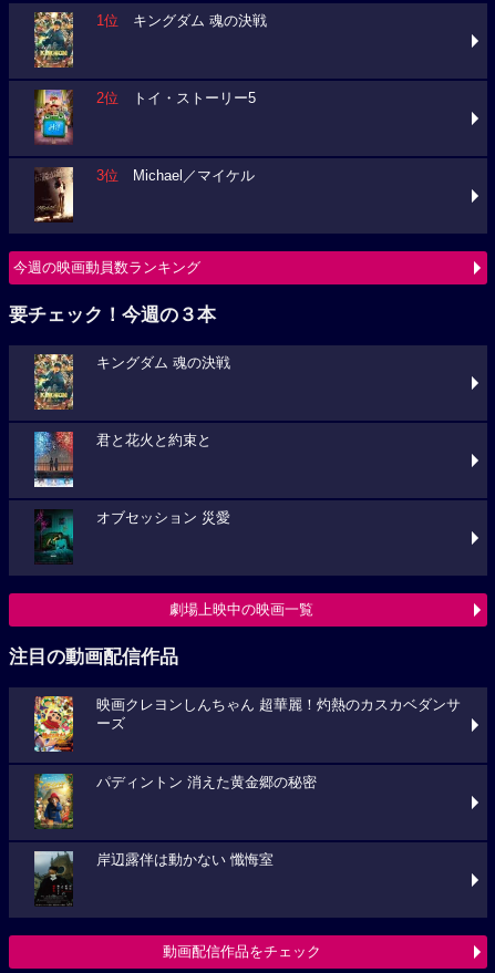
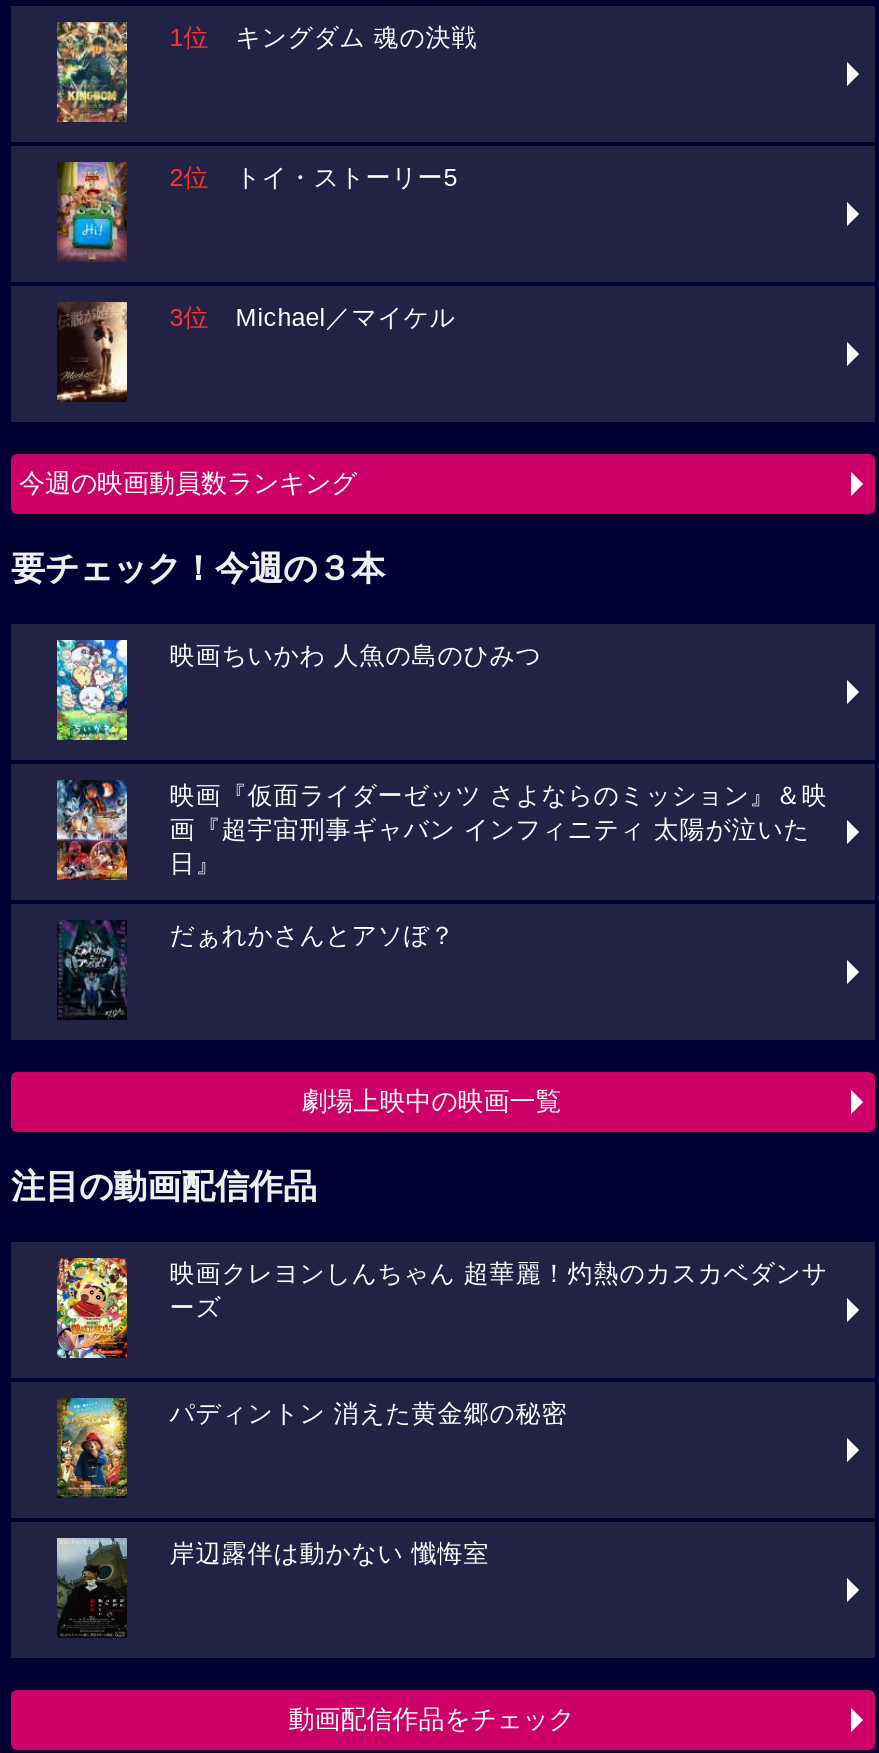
[33,353,231,411] [image] | キングダム 魂の決戦 -> [55,638,542,742] [image] | 映画ちいかわ 人魚の島のひみつ
[33,431,212,488] [image] | 君と花火と約束と -> [55,780,828,880] [image] | 映画『仮面ライダーゼッツ さよならのミッション』＆映 | 画『超宇宙刑事ギャバン インフィニティ 太陽が泣いた | 日』
[34,509,231,561] [image] | オブセッション 災愛 -> [59,920,456,1016] [image] | だぁれかさんとアソぼ？

